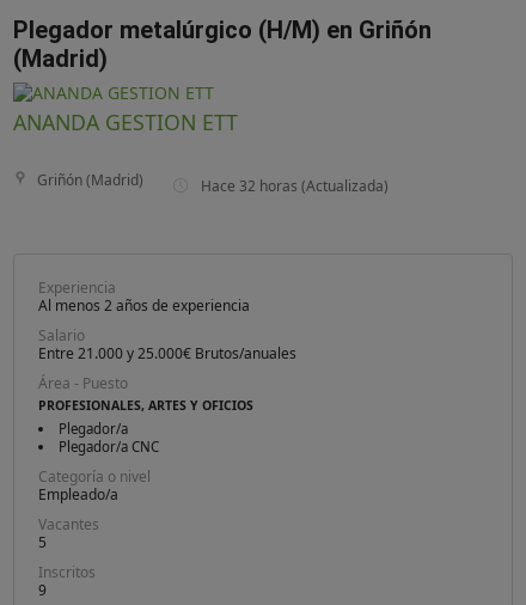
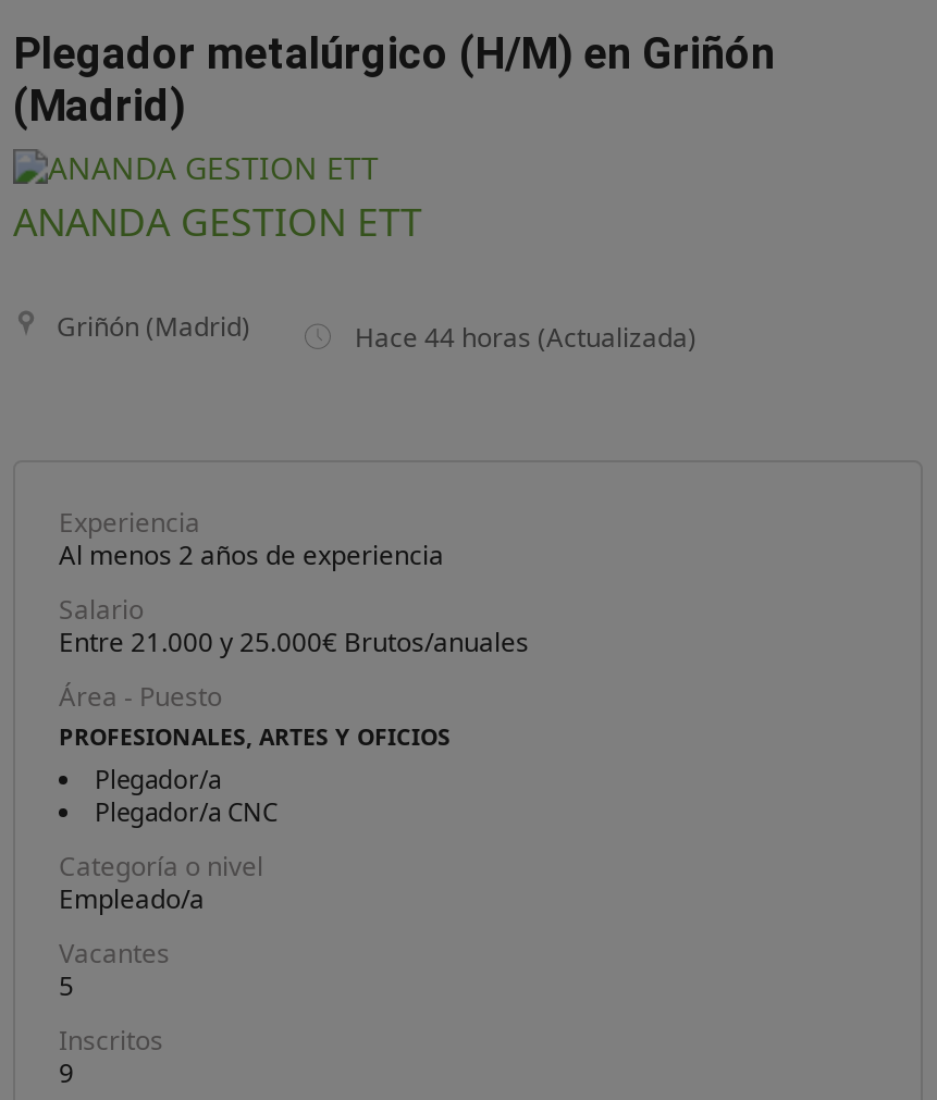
[194,176,389,196] Hace 32 horas (Actualizada) -> [342,318,696,355] Hace 44 horas (Actualizada)

